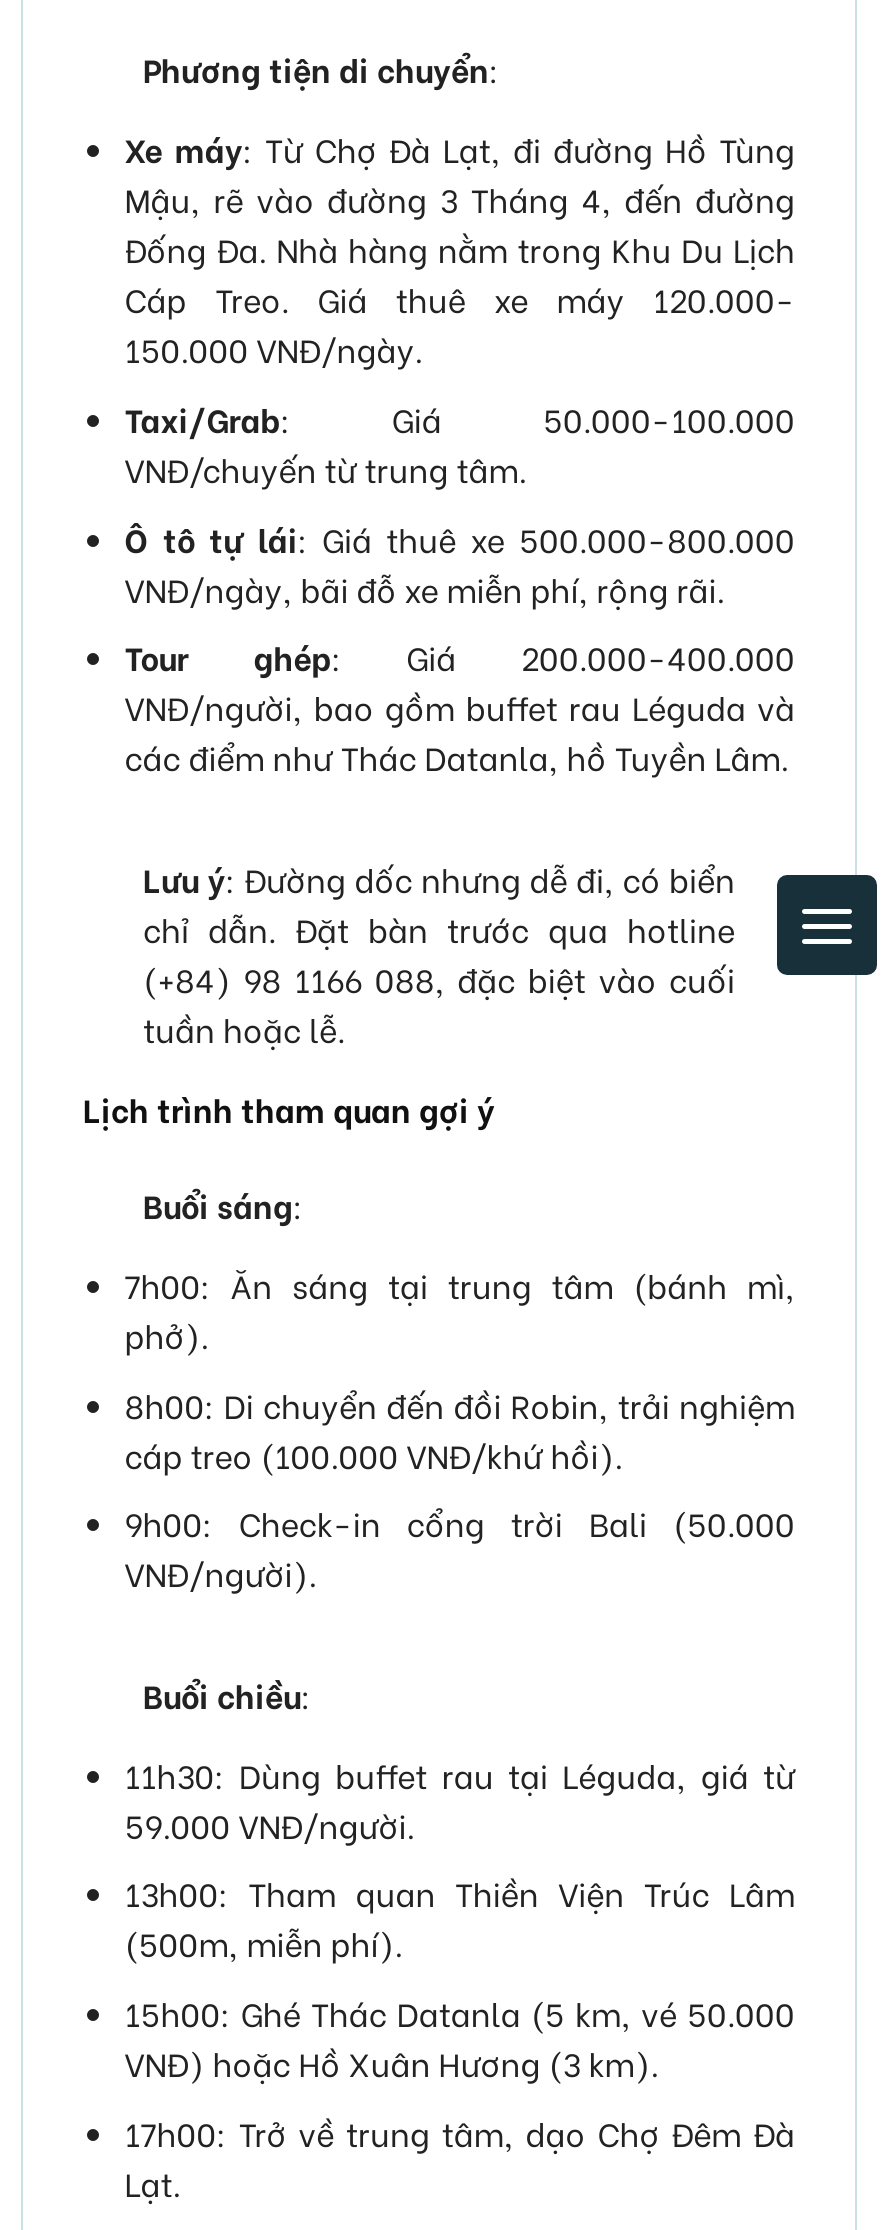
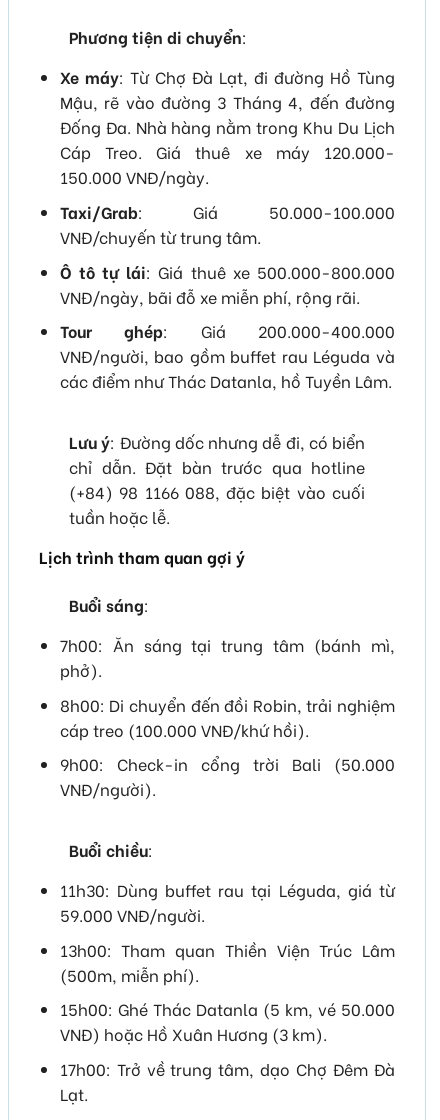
[775,873,879,977] [image] -> none

